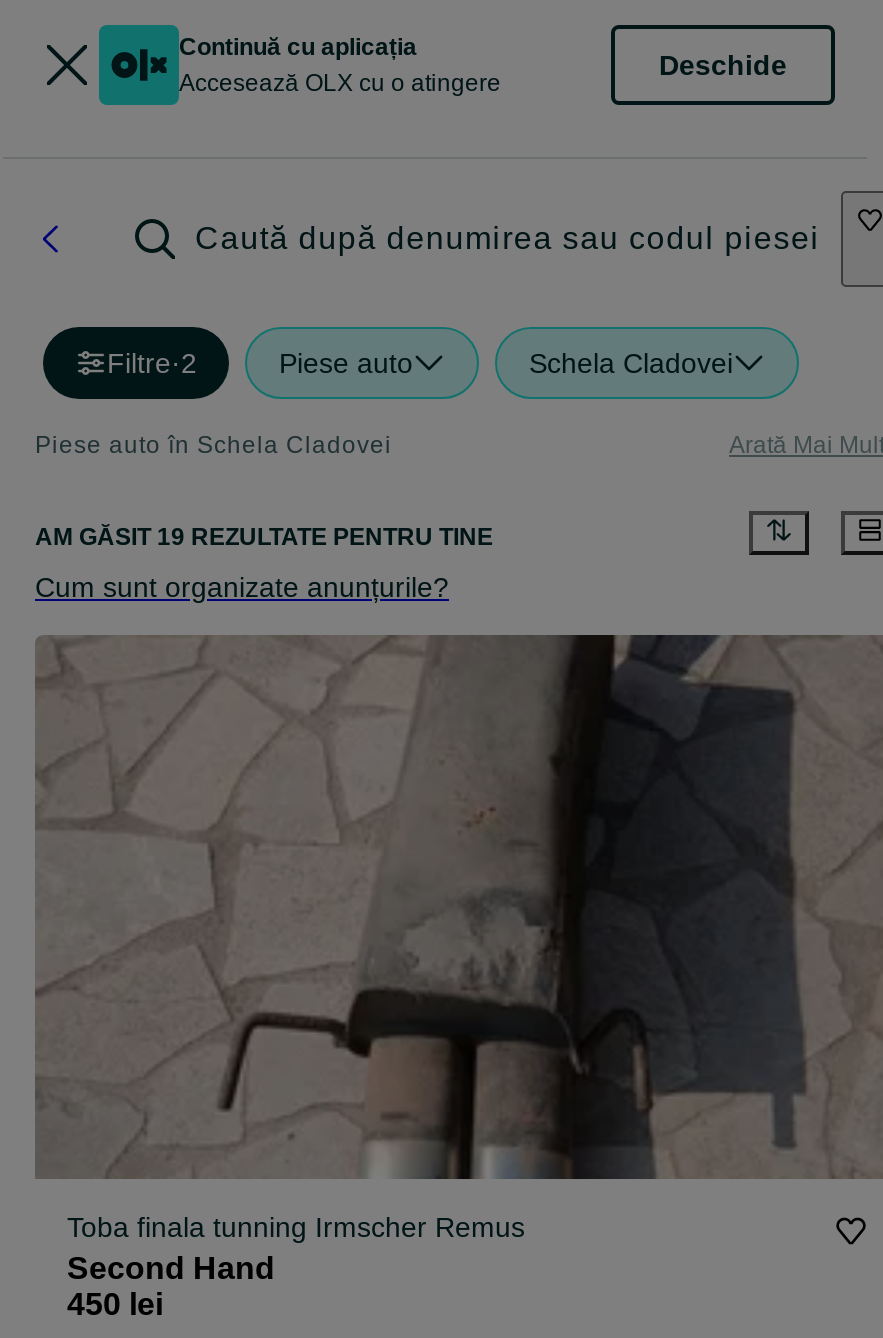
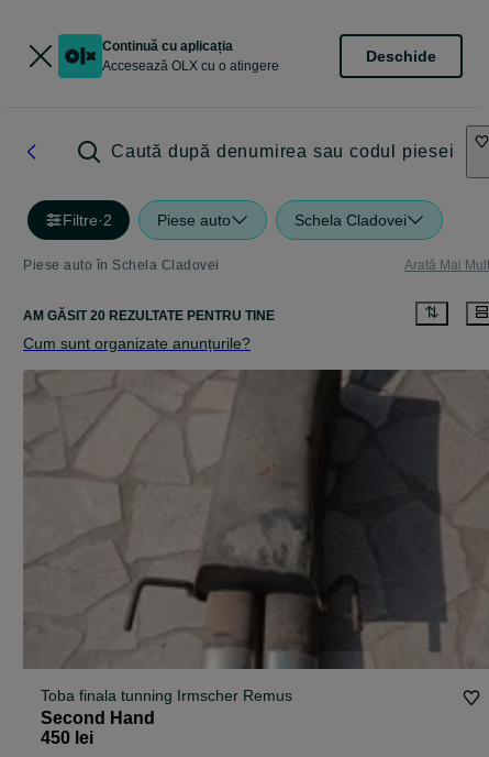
[35,524,493,552] AM GĂSIT 19 REZULTATE PENTRU TINE -> [23,308,275,324] AM GĂSIT 20 REZULTATE PENTRU TINE

